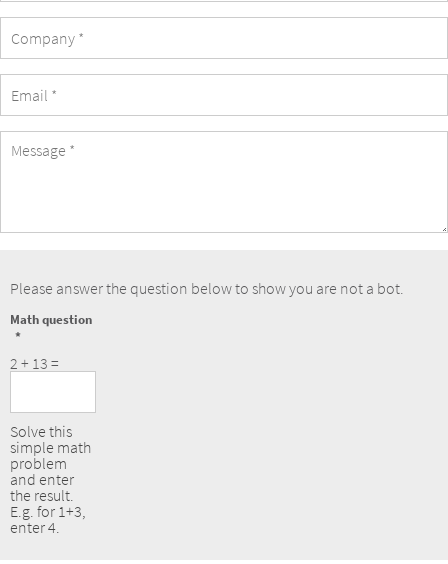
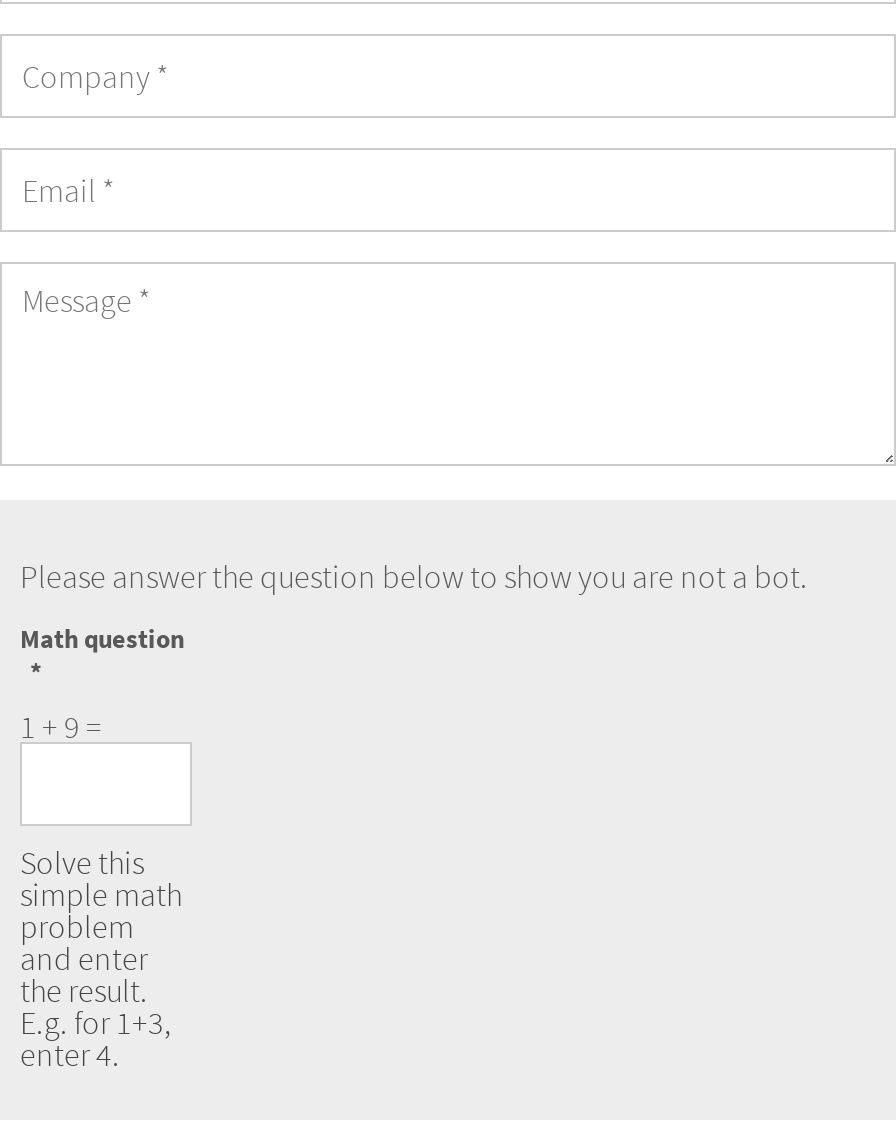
[10,353,59,373] 2 + 13 = -> [20,705,102,745] 1 + 9 =

